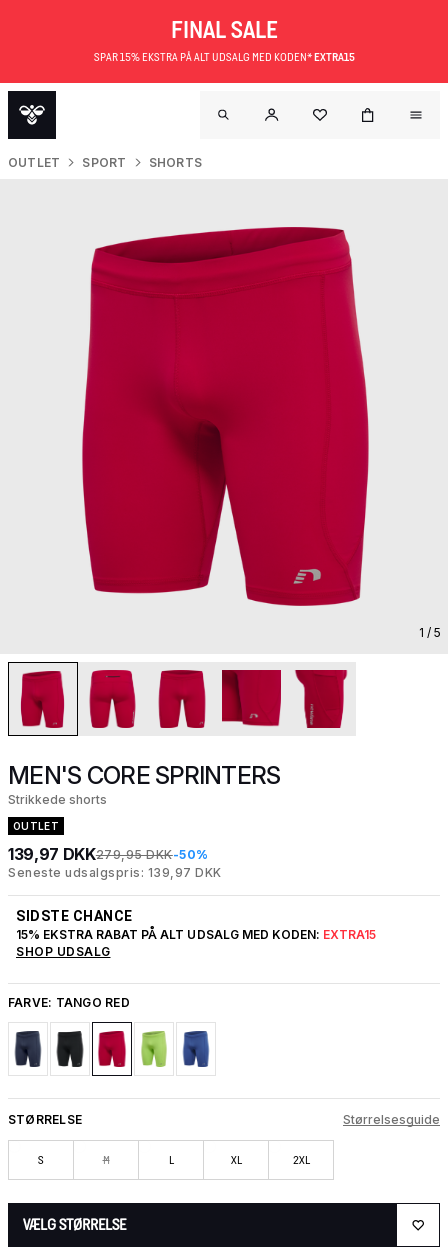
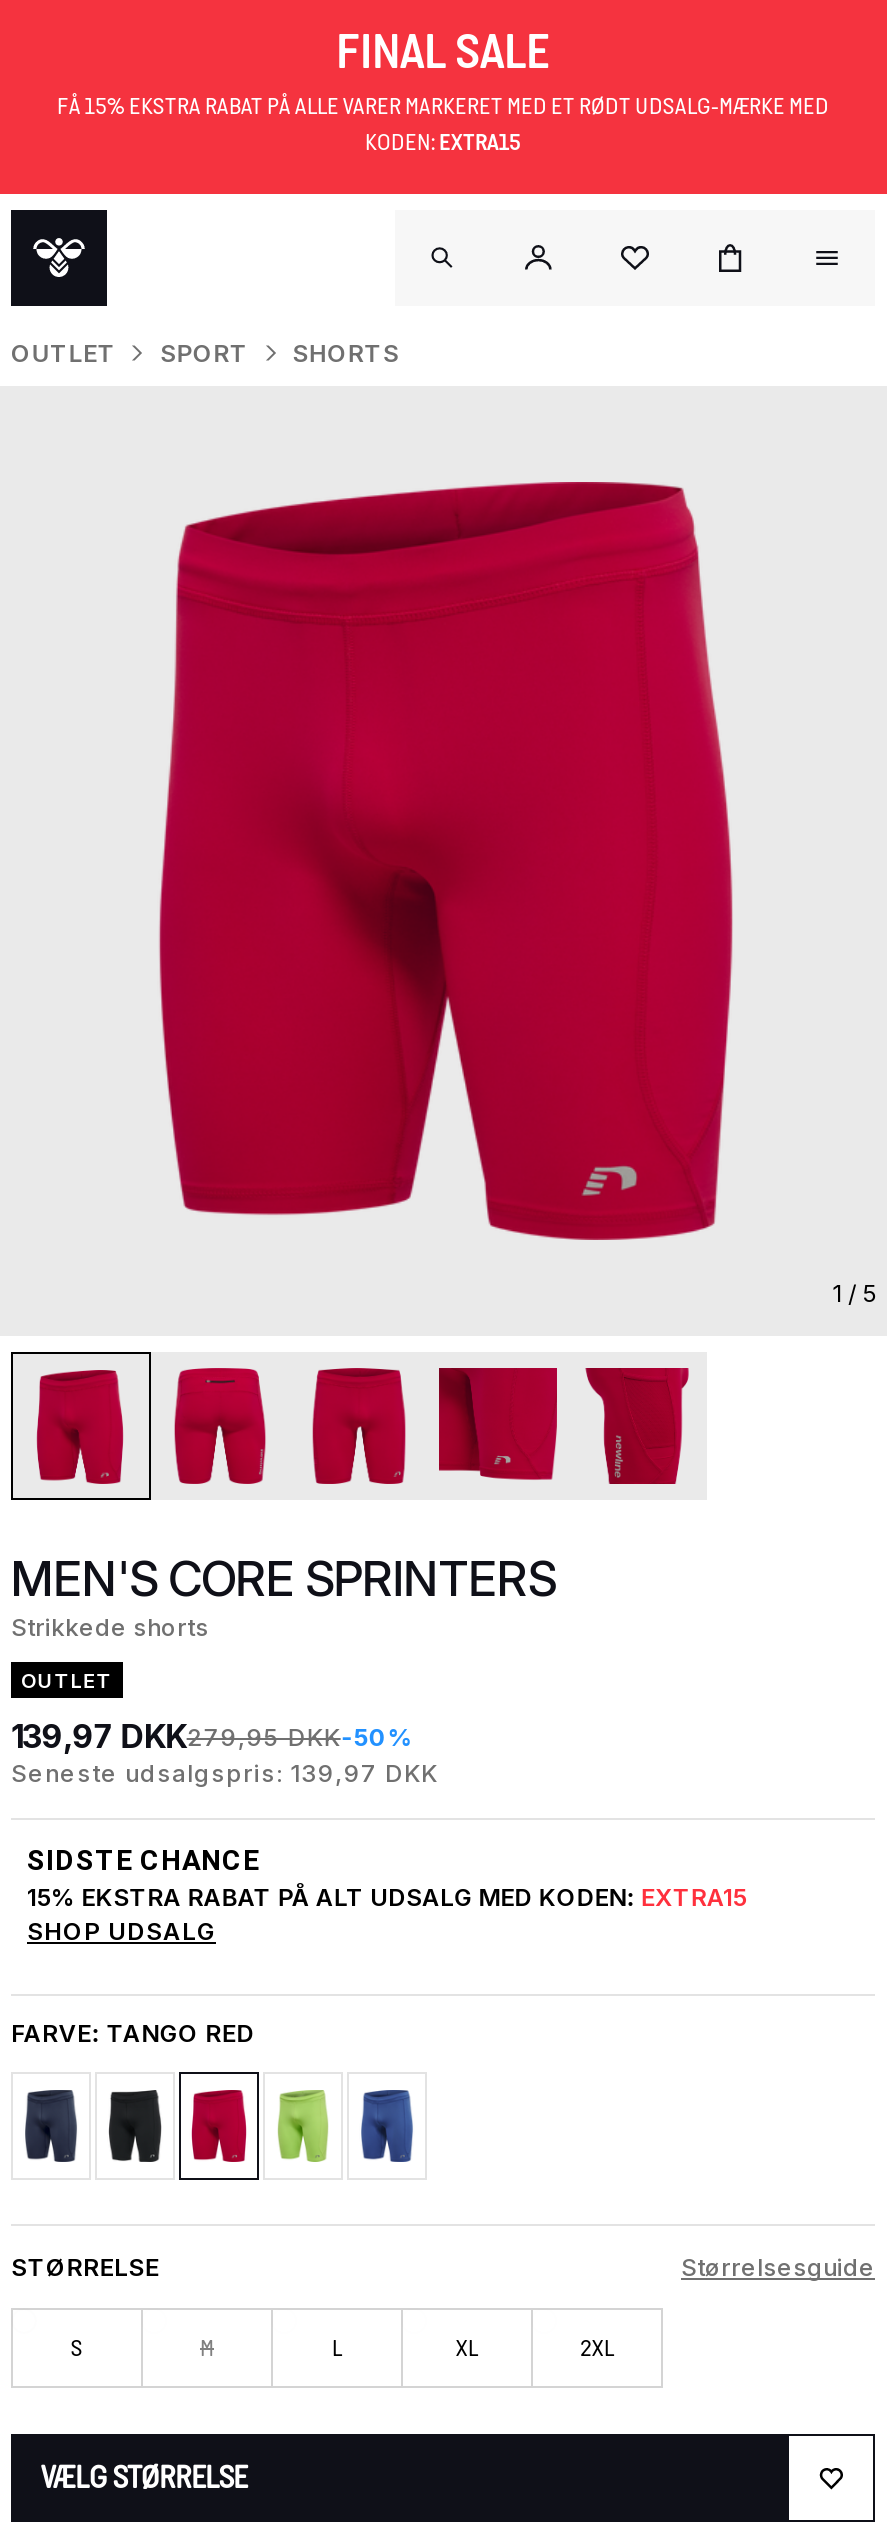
[93,50,354,63] SPAR 15% EKSTRA PÅ ALT UDSALG MED KODEN* EXTRA15 -> [57,92,829,154] FÅ 15% EKSTRA RABAT PÅ ALLE VARER MARKERET MED ET RØDT UDSALG-MÆRKE MED | KODEN: EXTRA15

